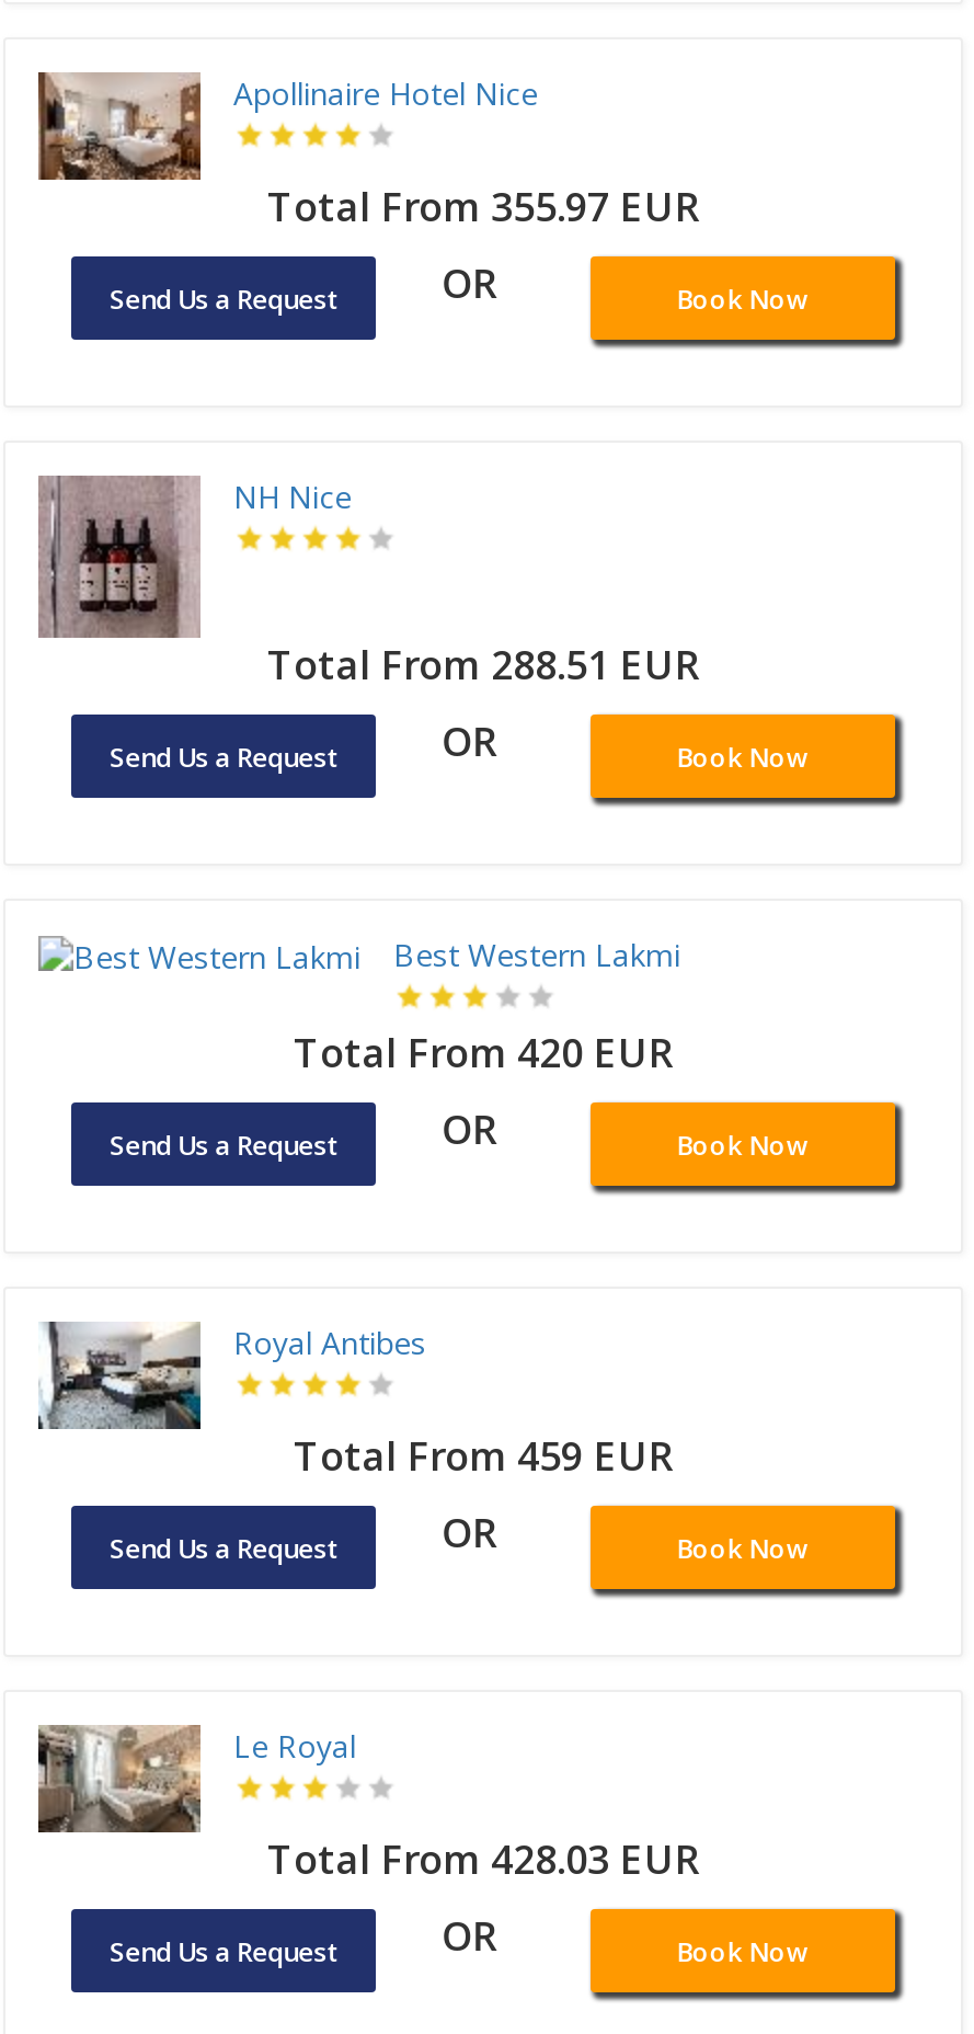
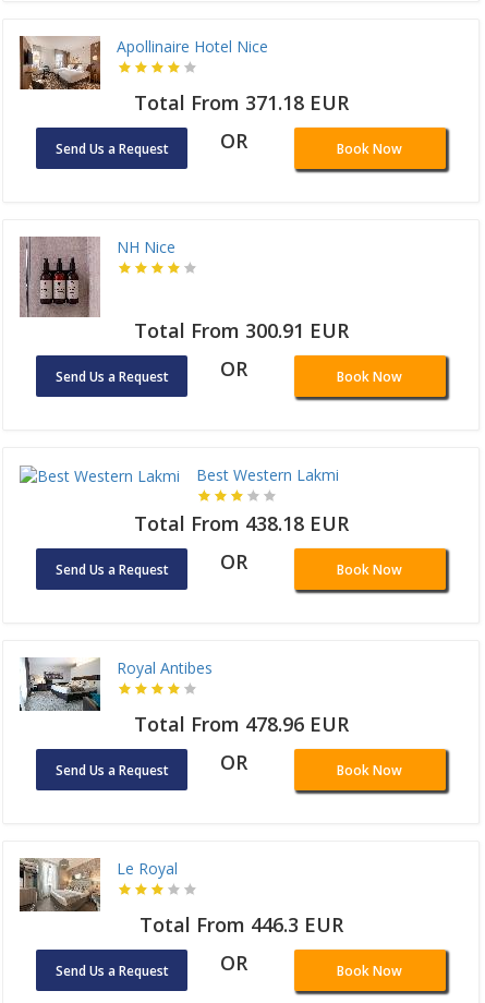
[267,180,699,233] Total From 355.97 EUR -> [134,90,348,116] Total From 371.18 EUR
[267,638,699,691] Total From 288.51 EUR -> [134,317,348,344] Total From 300.91 EUR
[294,1026,673,1079] Total From 420 EUR -> [134,510,348,537] Total From 438.18 EUR
[294,1429,673,1482] Total From 459 EUR -> [134,711,348,737] Total From 478.96 EUR
[267,1833,699,1885] Total From 428.03 EUR -> [139,912,343,938] Total From 446.3 EUR

